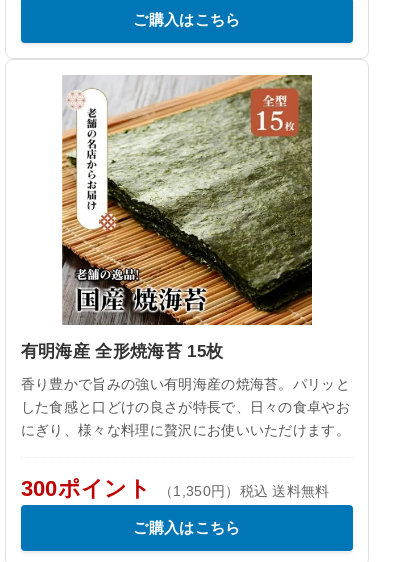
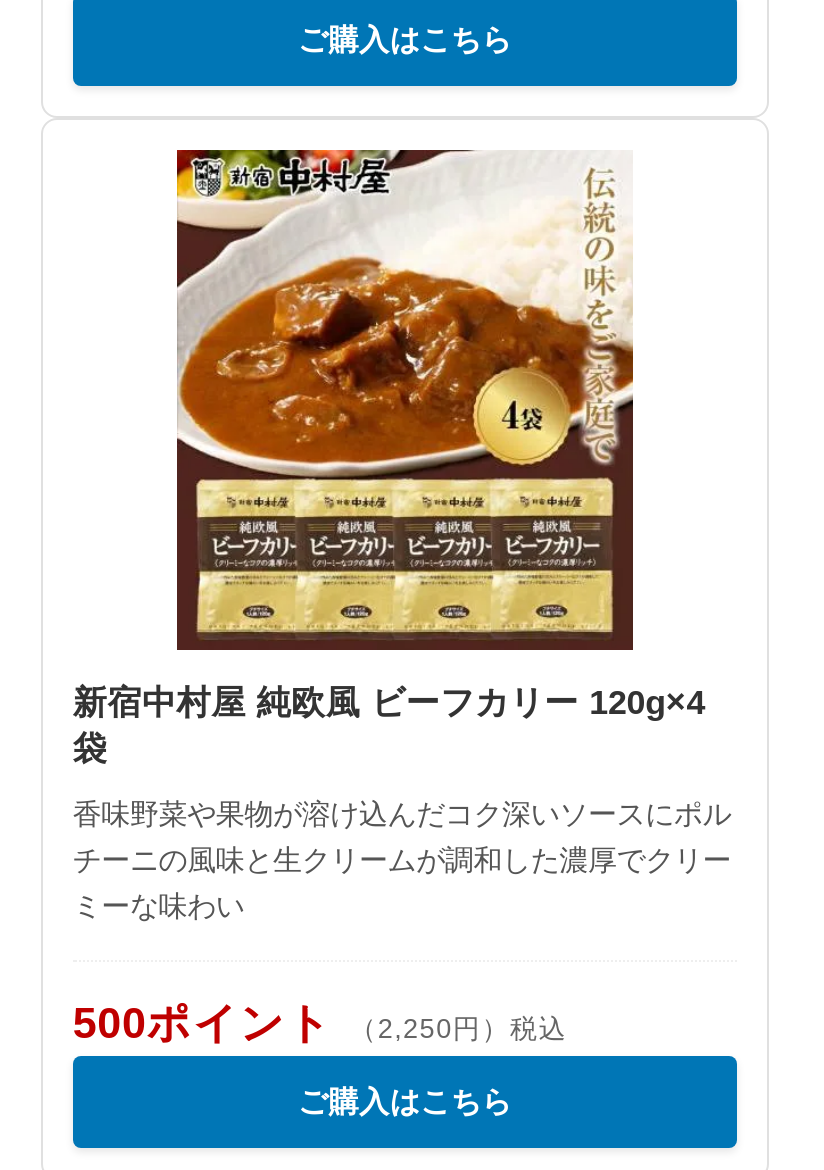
[21,74,313,361] [image] | 有明海産 全形焼海苔 15枚 -> [73,148,705,768] [image] | 新宿中村屋 純欧風 ビーフカリー 120g×4 | 袋
[21,376,350,438] 香り豊かで旨みの強い有明海産の焼海苔。パリッと | した食感と口どけの良さが特長で、日々の食卓やお | にぎり、様々な料理に贅沢にお使いいただけます。 -> [73,798,731,922] 香味野菜や果物が溶け込んだコク深いソースにポル | チーニの風味と生クリームが調和した濃厚でクリー | ミーな味わい
[21,476,330,501] 300ポイント （1,350円）税込 送料無料 -> [73,998,567,1048] 500ポイント （2,250円）税込

